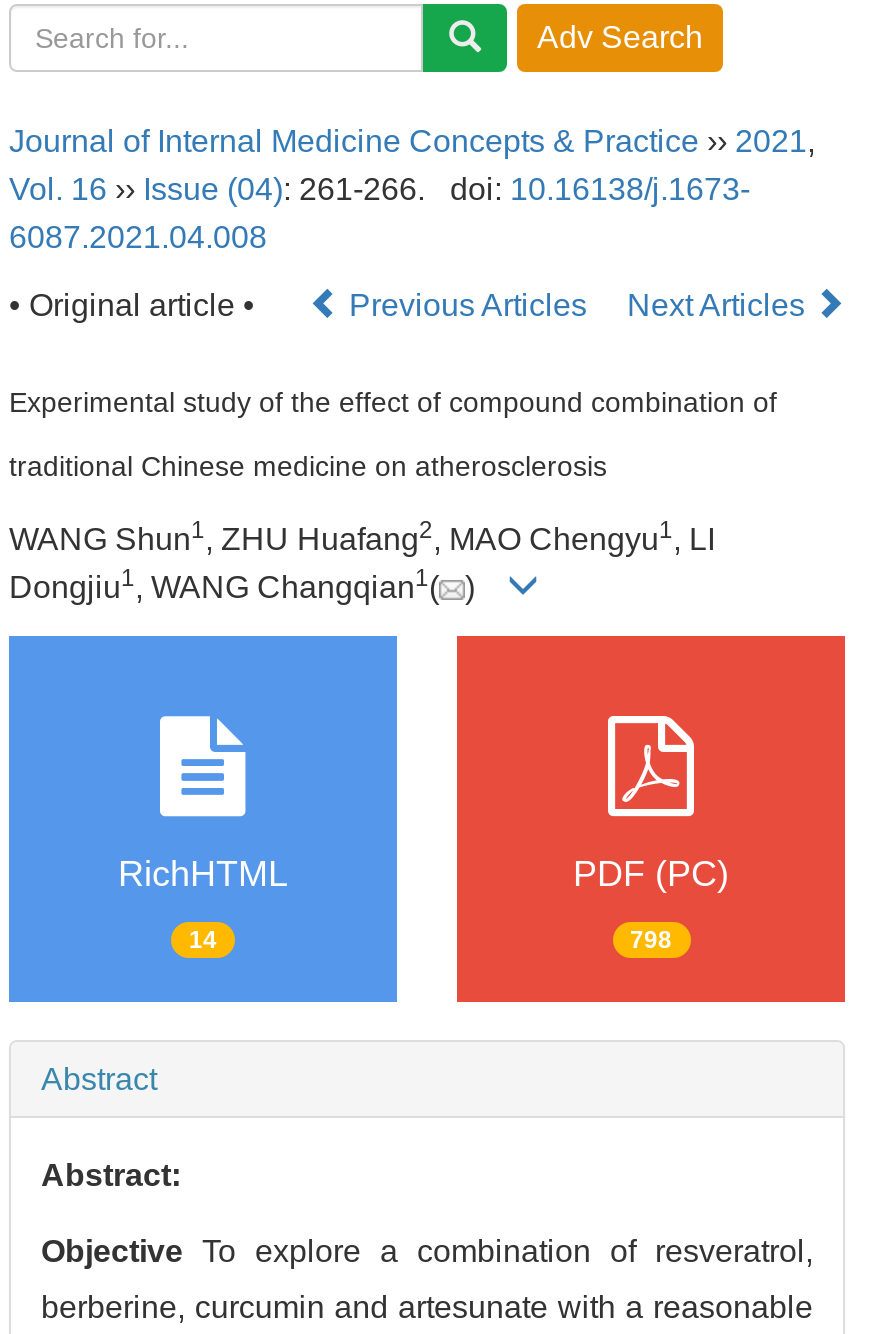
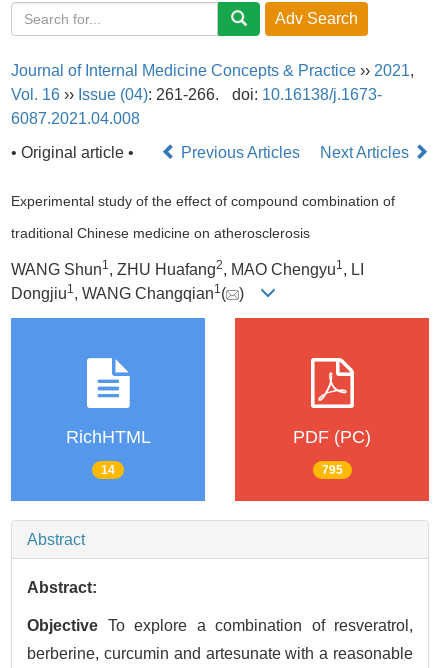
[630,926,672,954] 798 -> [321,463,342,477] 795

